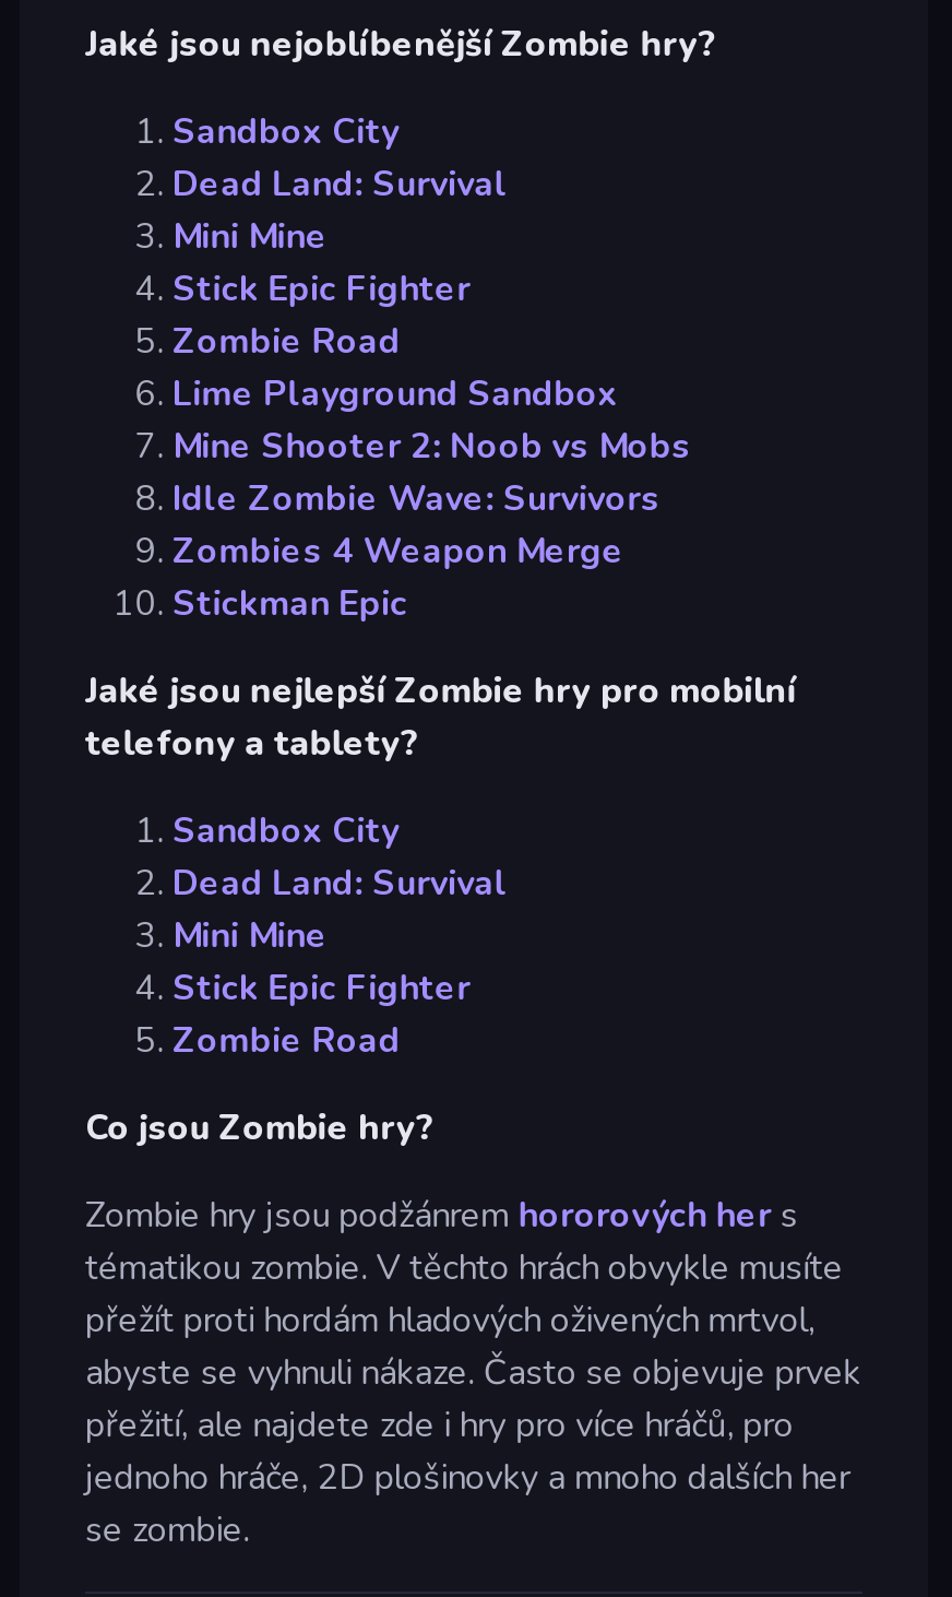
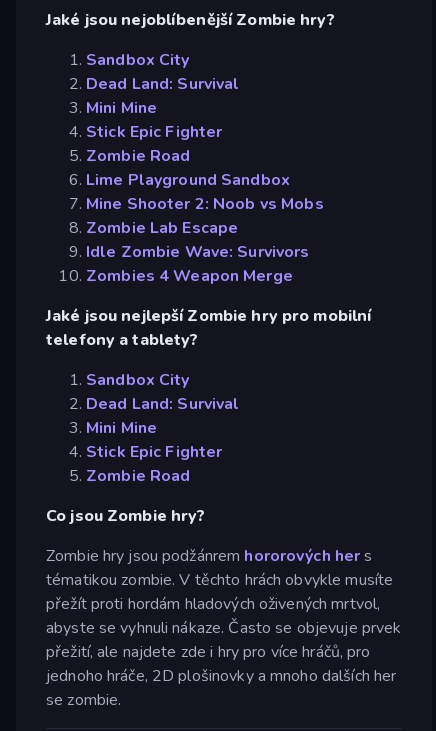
none -> [86,217,238,239] Zombie Lab Escape
moved [172,475,661,575] -> [86,241,309,287]: Idle Zombie Wave: Survivors | Zombies 4 Weapon Merge
[172,579,408,627] Stickman Epic -> none

